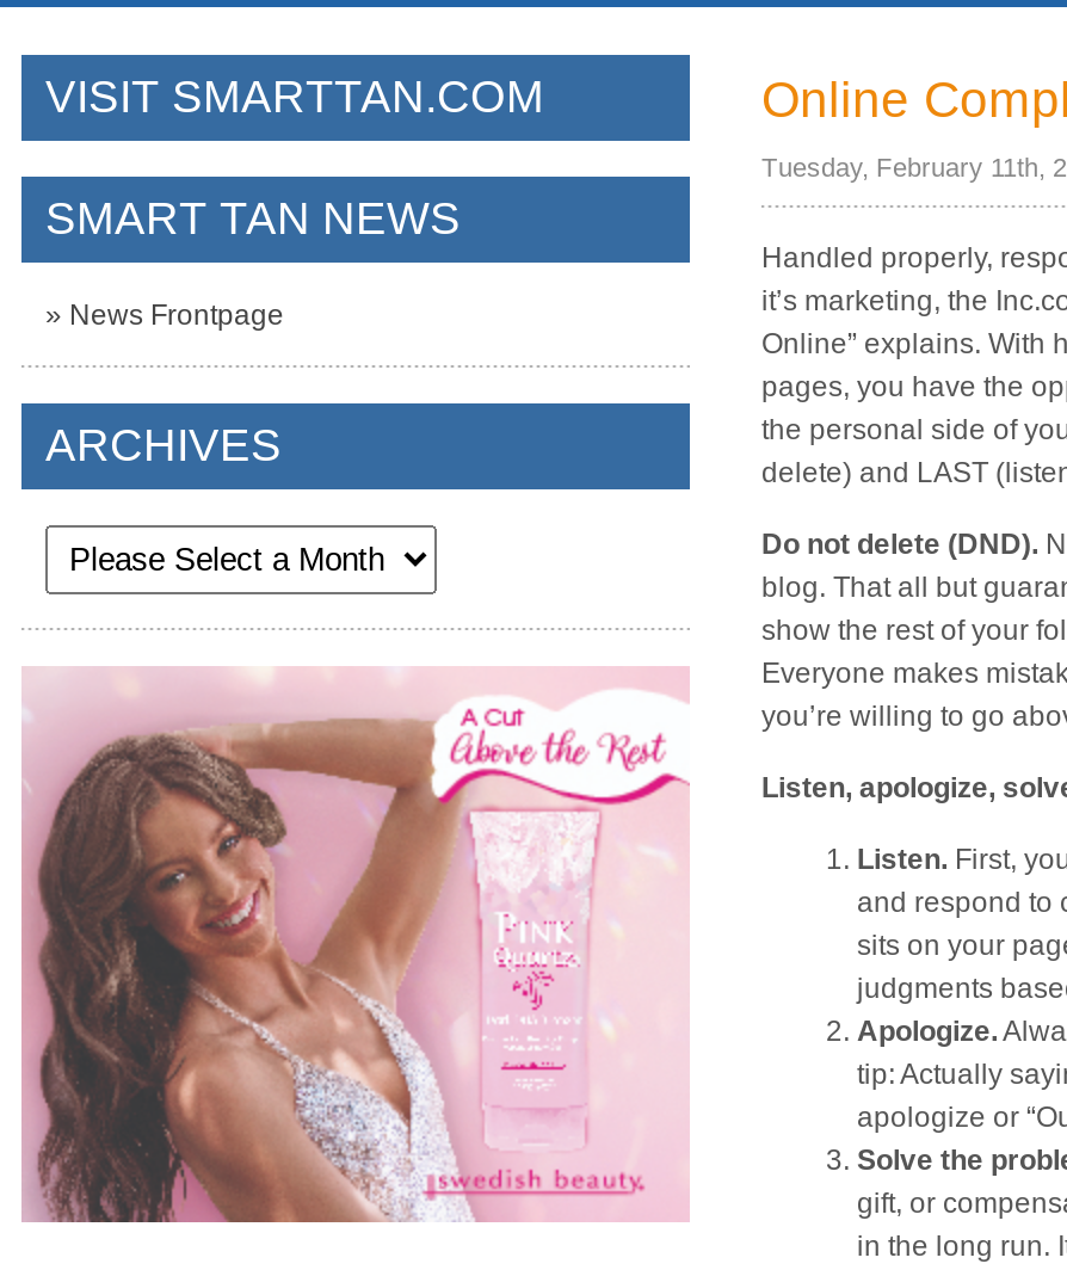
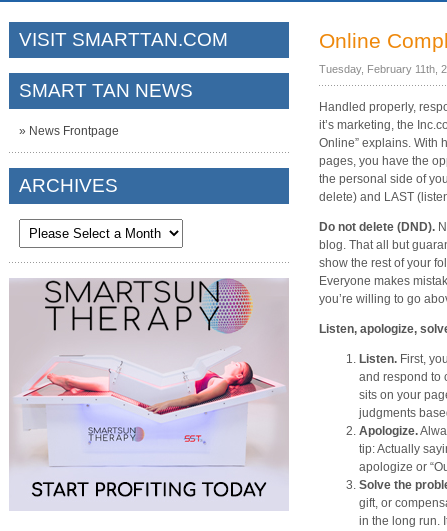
[21,668,690,1225] [image] -> [10,278,289,511] [image]

